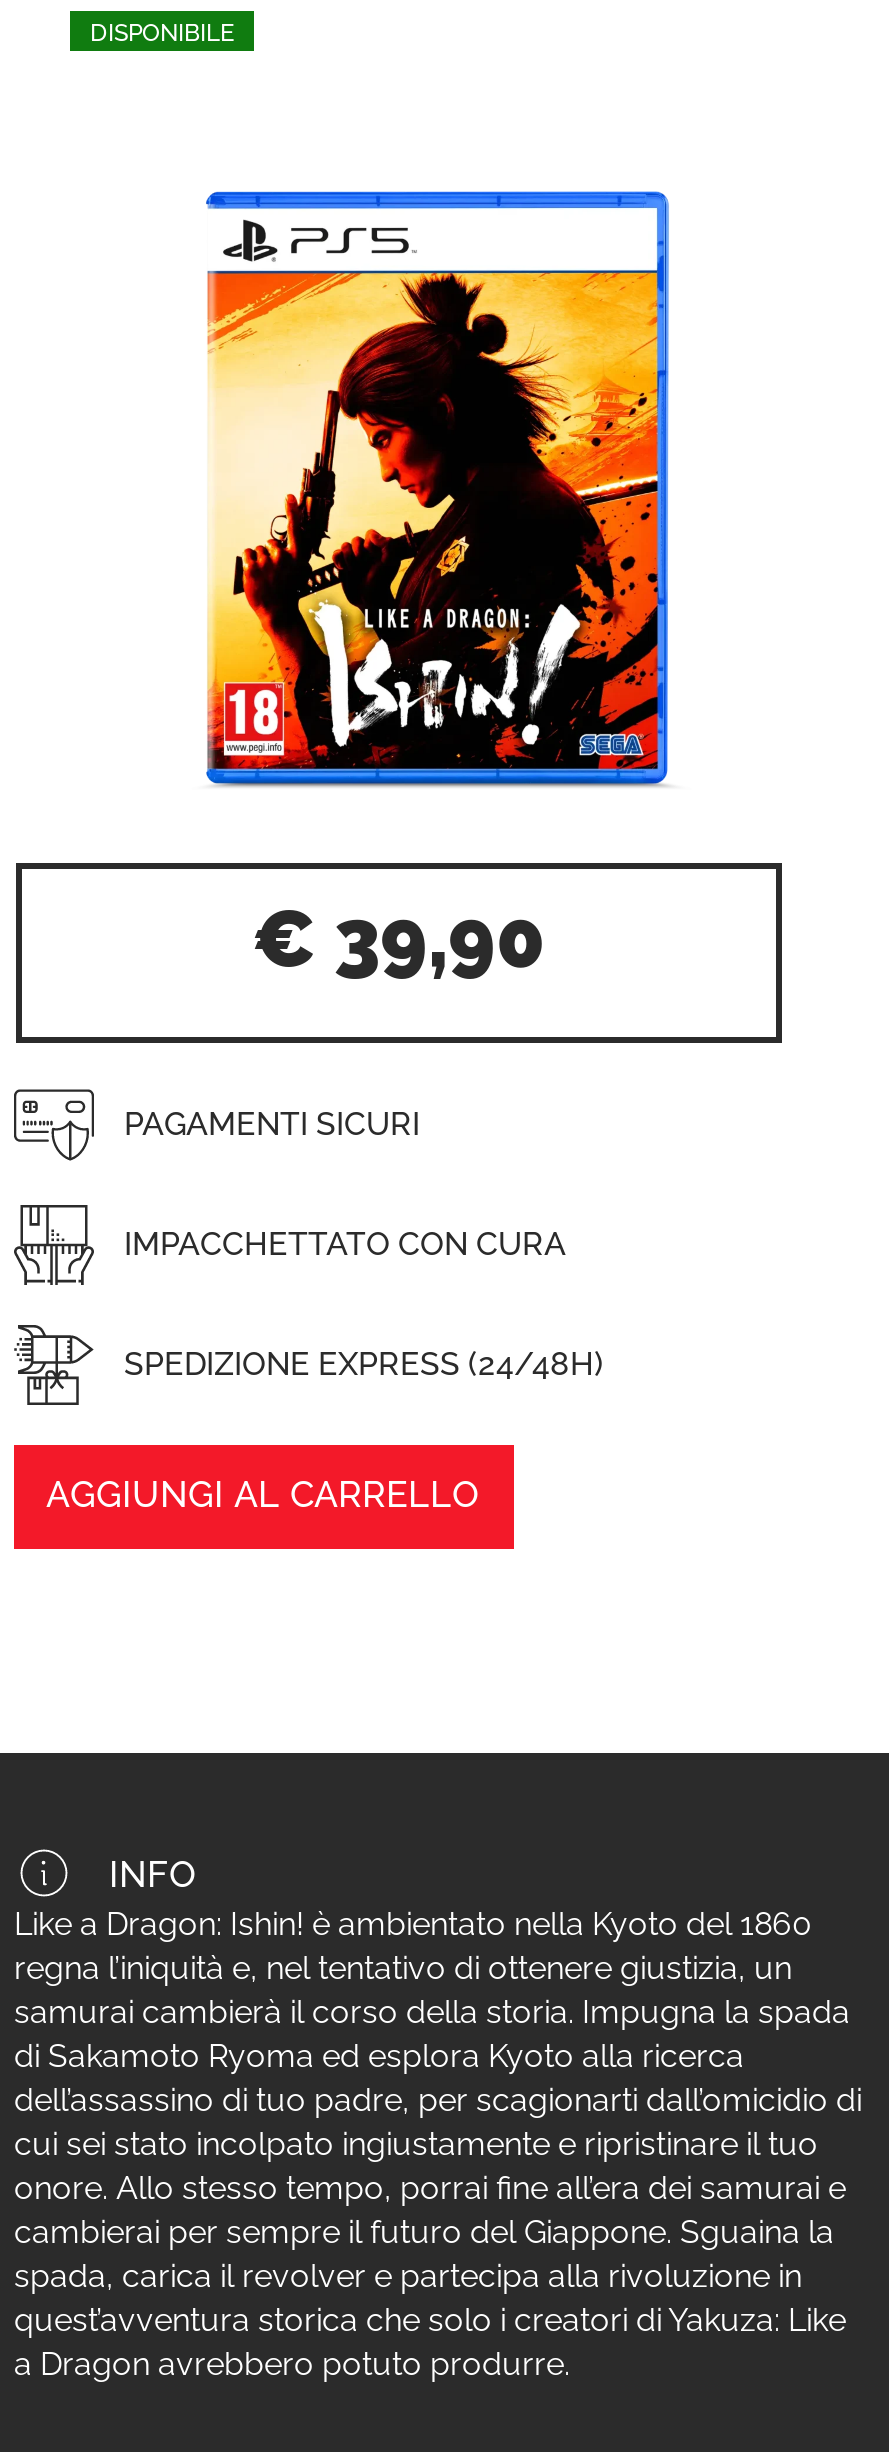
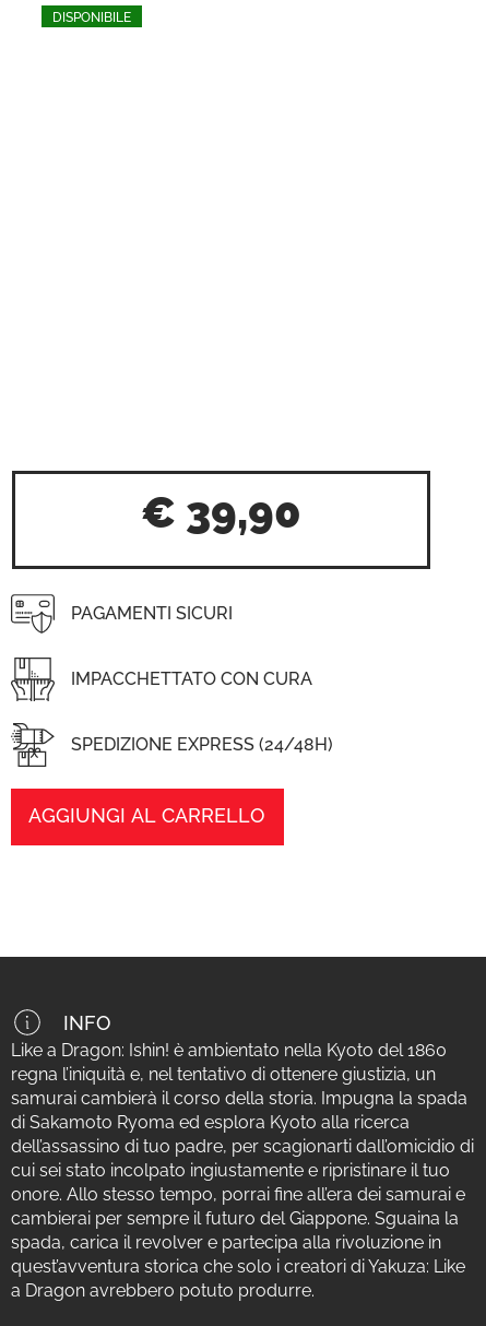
[204,189,670,789] [image] -> none

